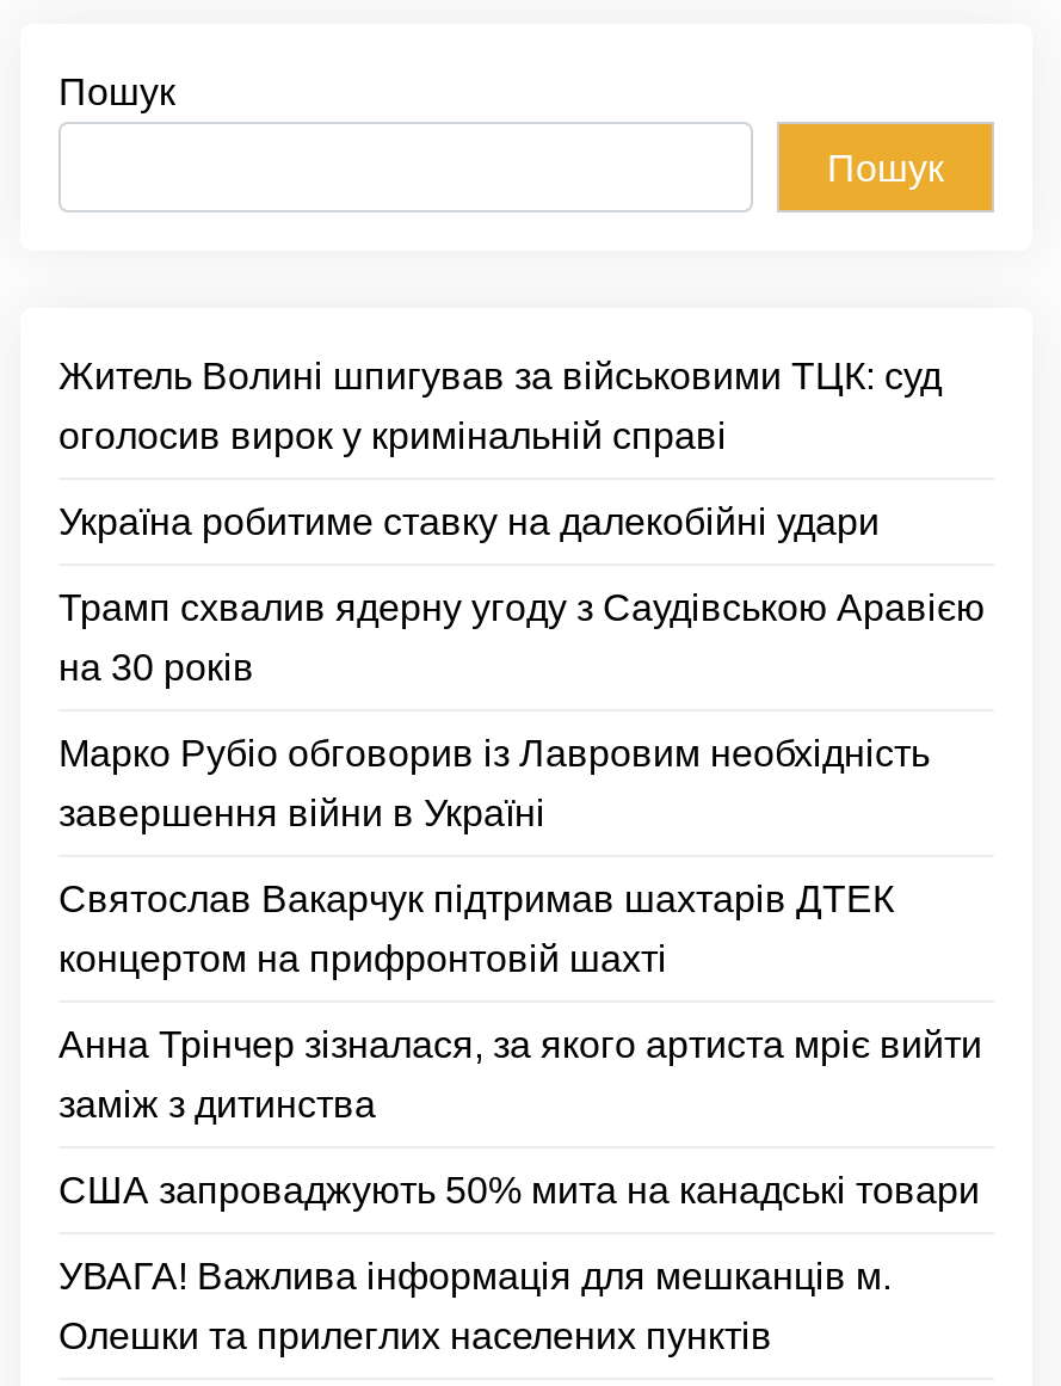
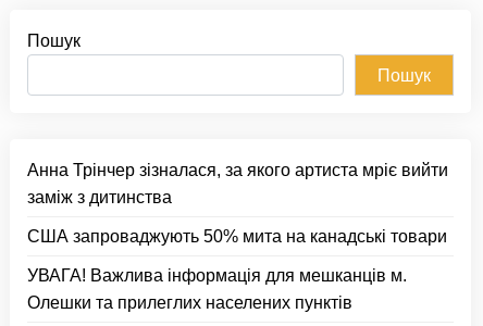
[58,356,985,979] Житель Волині шпигував за військовими ТЦК: суд | оголосив вирок у кримінальній справі | Україна робитиме ставку на далекобійні удари | Трамп схвалив ядерну угоду з Саудівською Аравією | на 30 років | Марко Рубіо обговорив із Лавровим необхідність | завершення війни в Україні | Святослав Вакарчук підтримав шахтарів ДТЕК | концертом на прифронтовій шахті -> none

